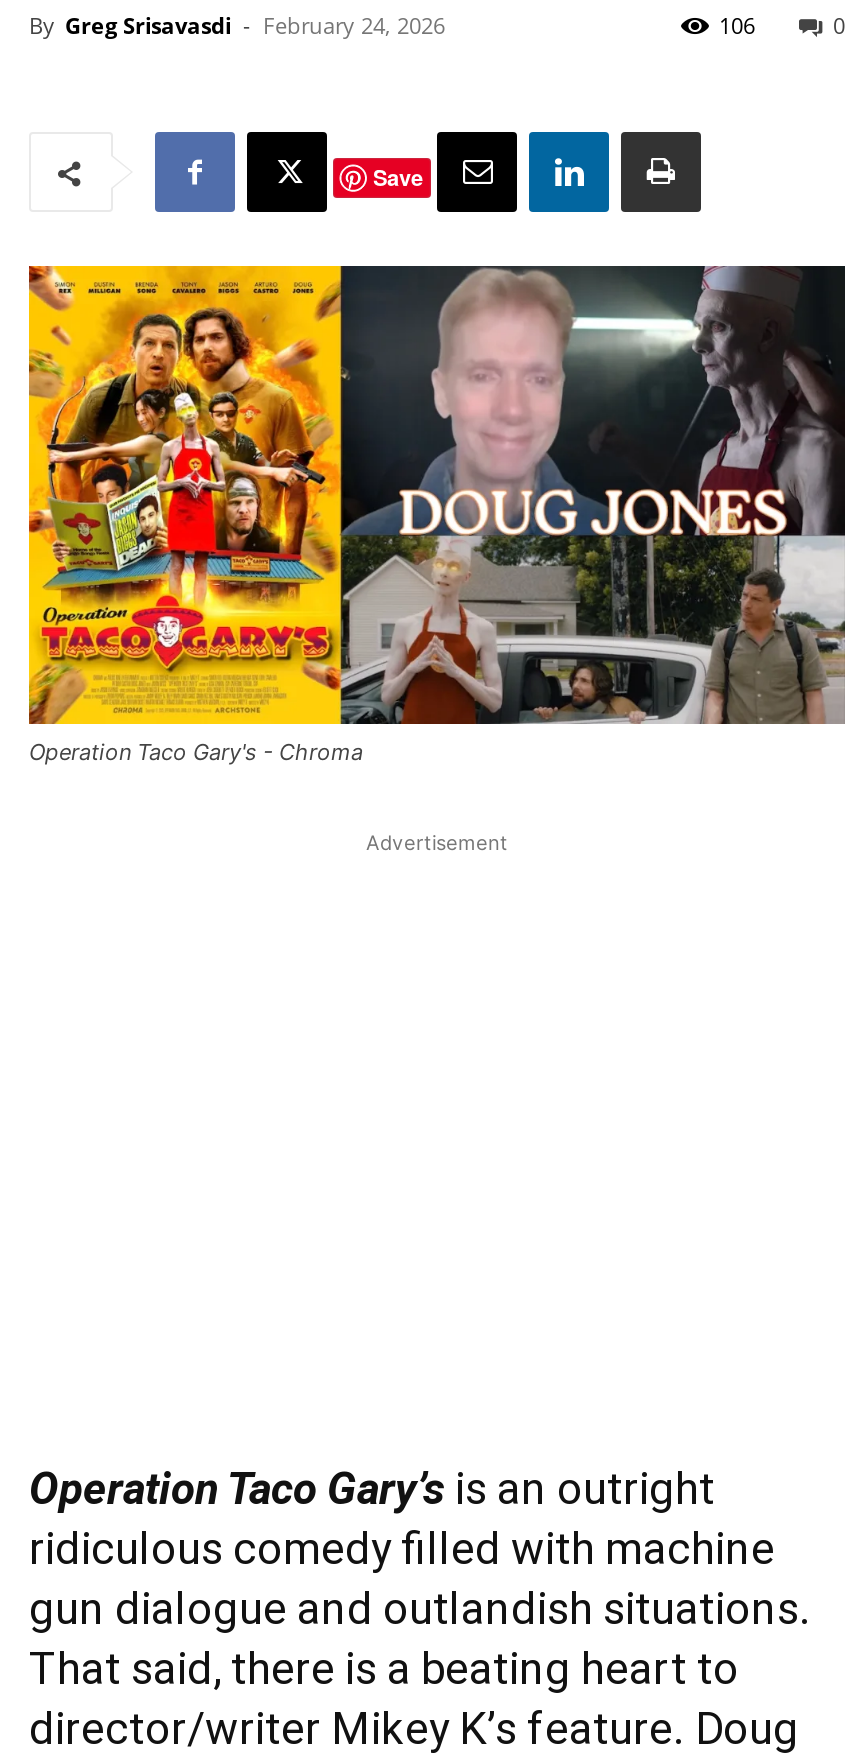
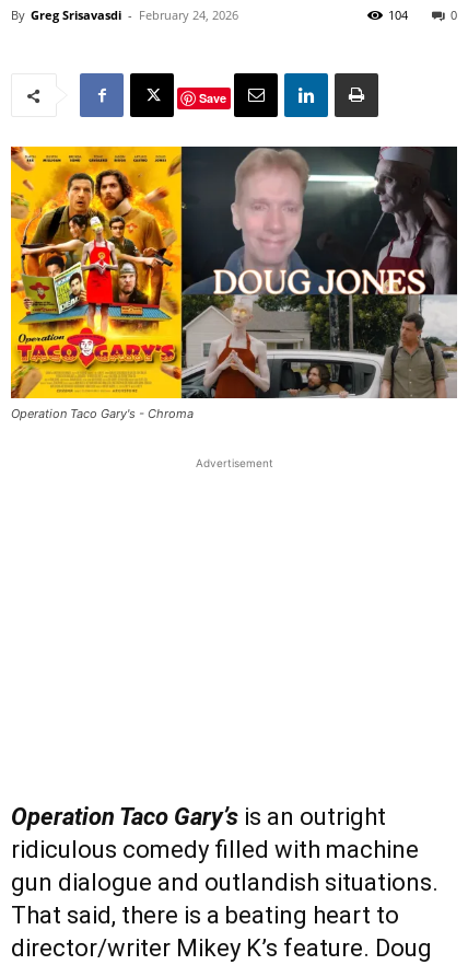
[719,10,755,40] 106 -> [388,7,408,23] 104

